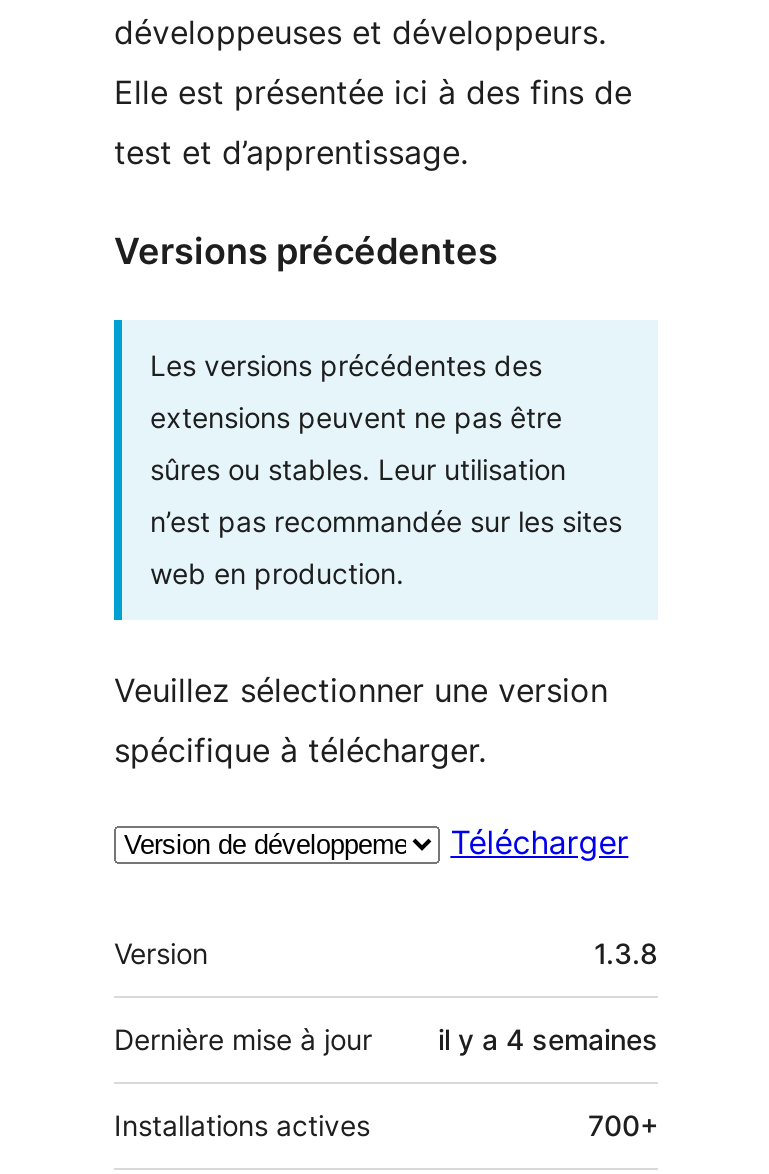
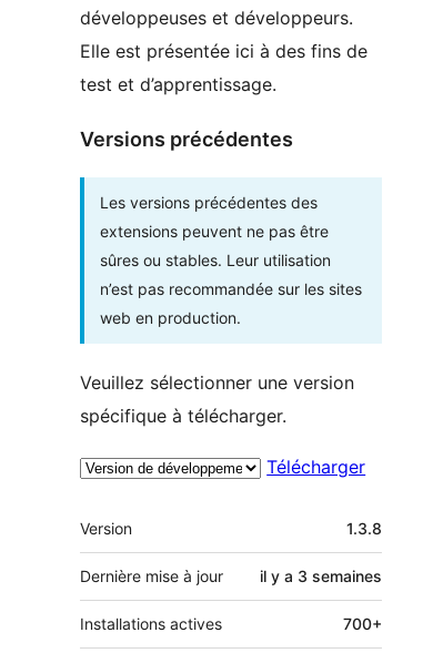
[438,1021,658,1055] il y a 4 semaines -> [260,566,382,585] il y a 3 semaines

